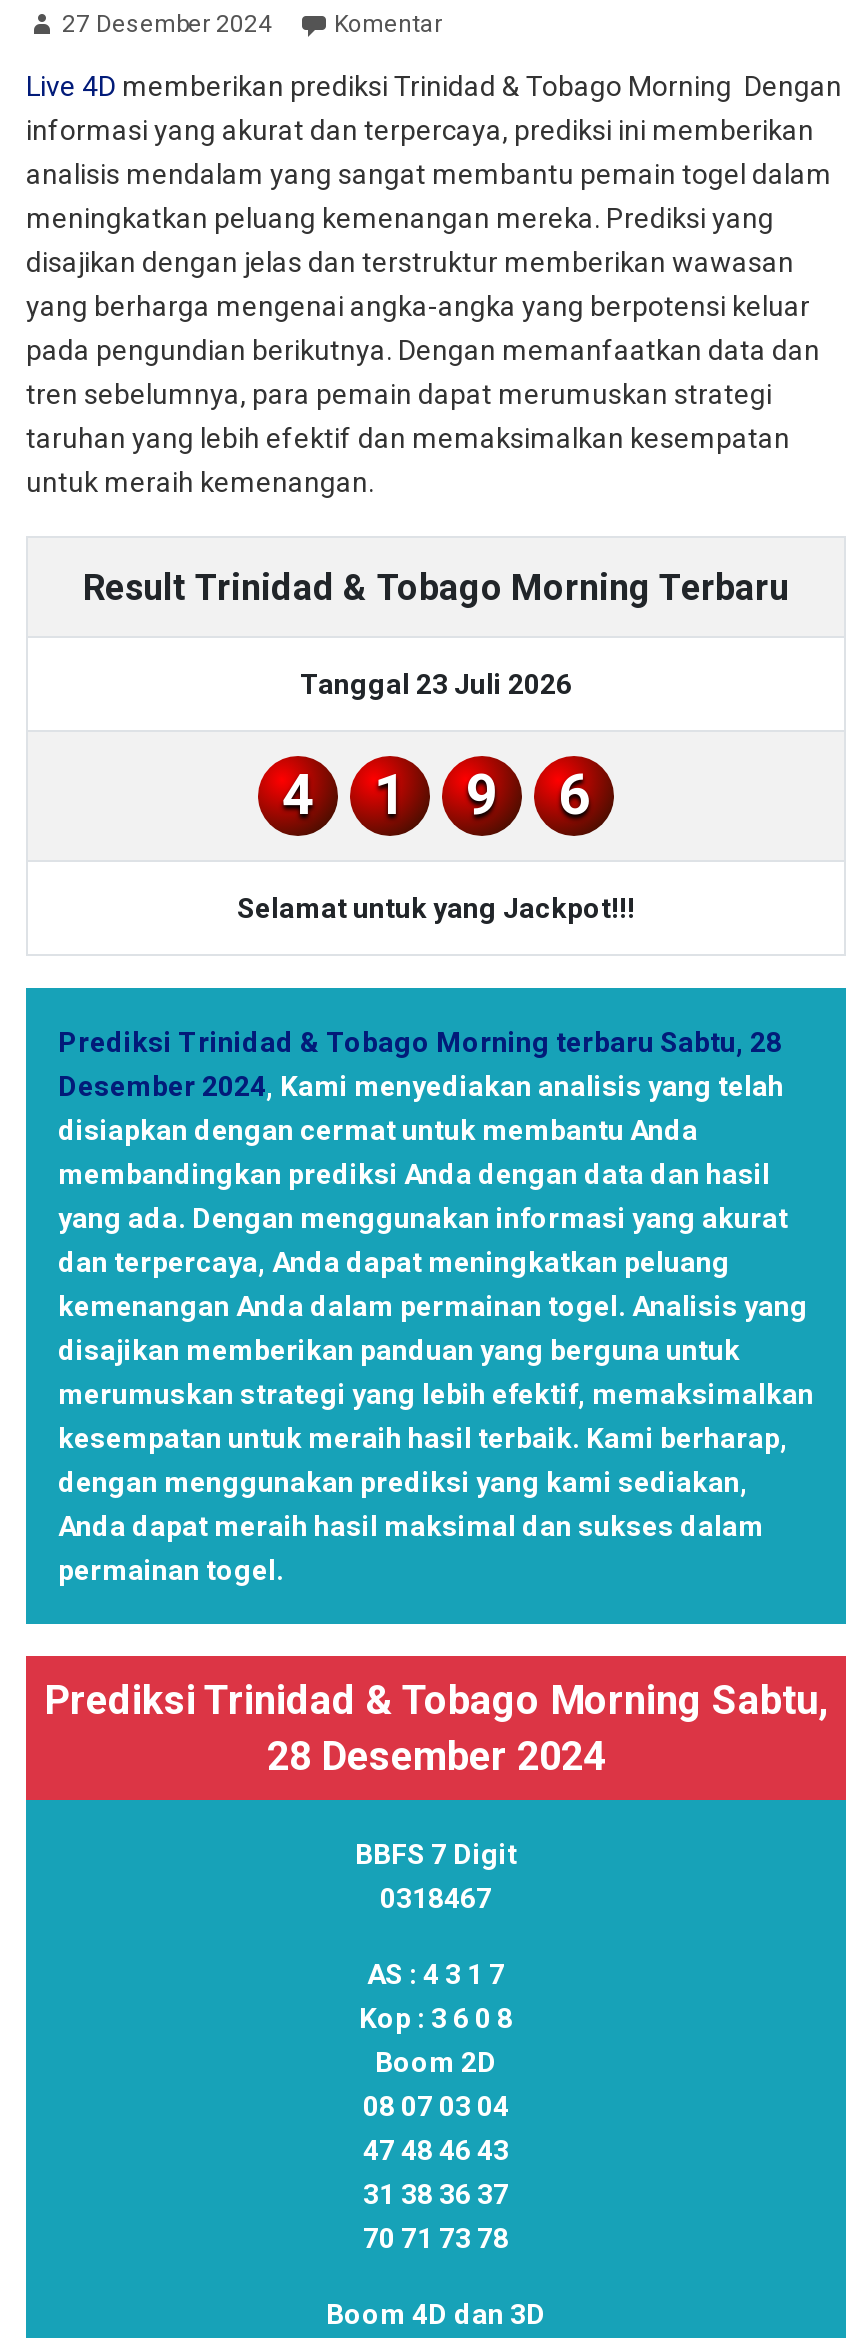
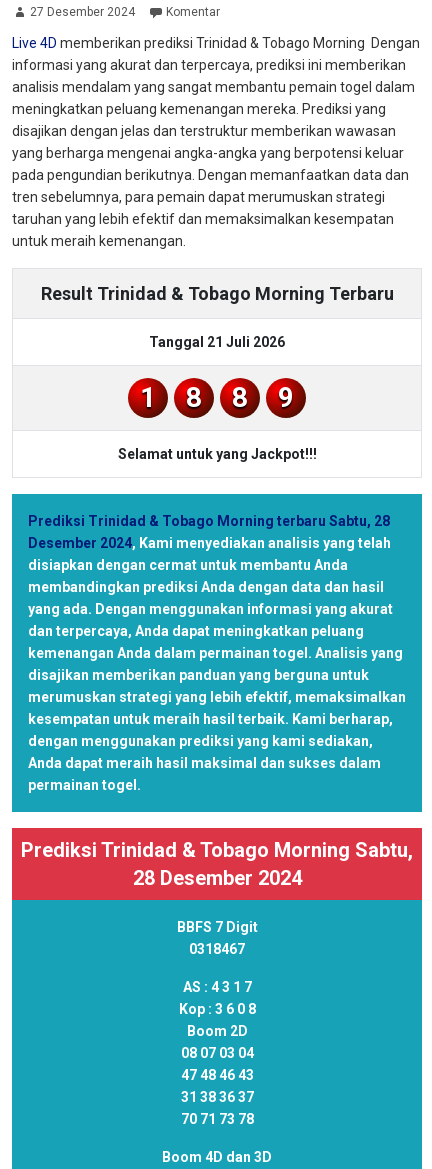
[282,667,572,827] Tanggal 23 Juli 2026 | 4 -> [149,334,285,350] Tanggal 21 Juli 2026
[558,761,590,827] 6 -> none
none -> [186,381,248,414] 8 | 8

